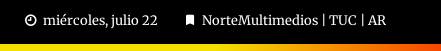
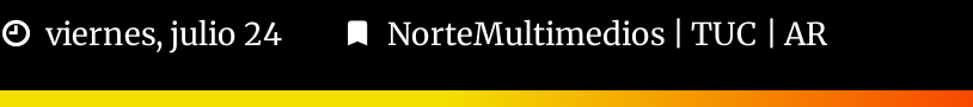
[42,12,157,29] miércoles, julio 22 -> [45,14,282,55] viernes, julio 24

